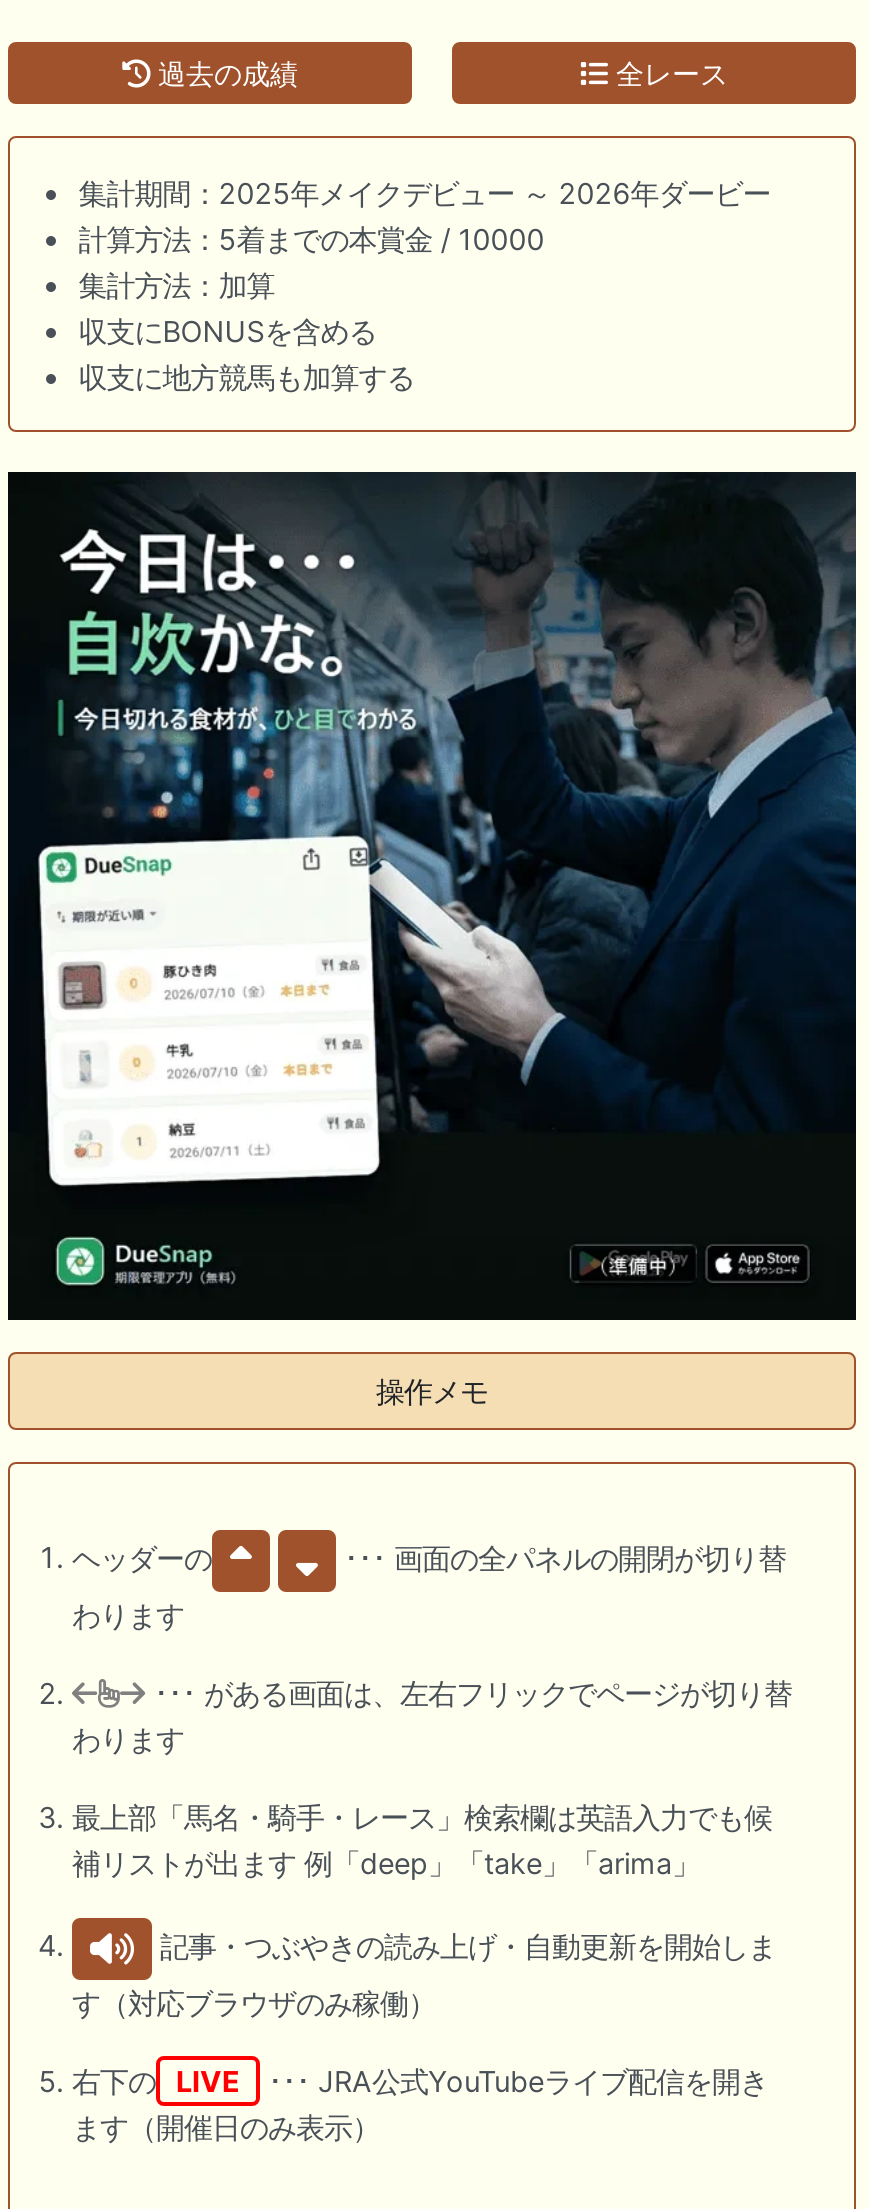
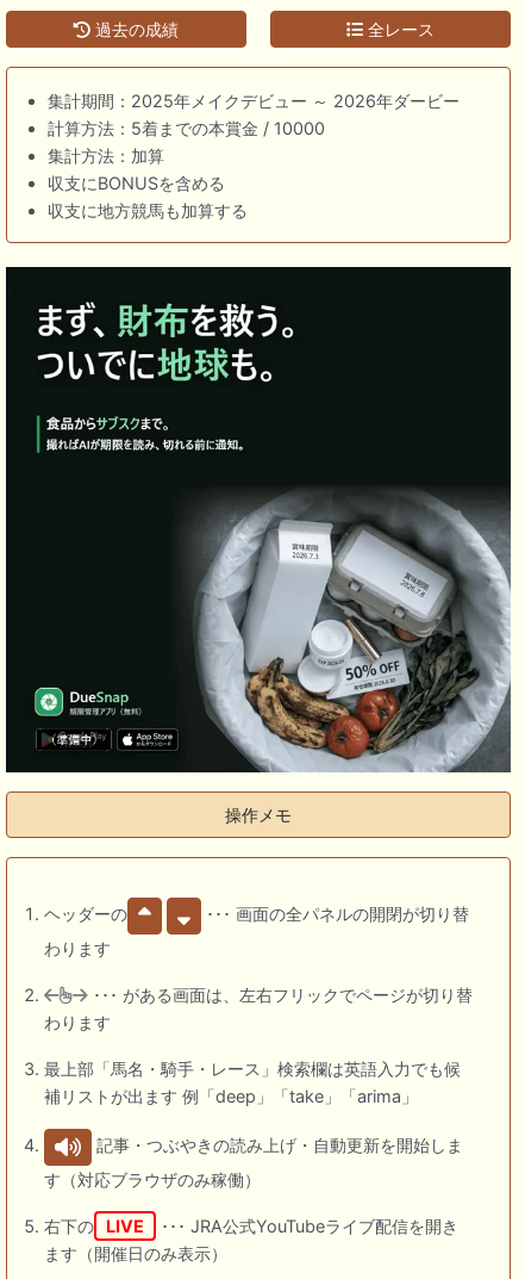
[36,474,858,1322] [image] -> [24,269,512,774] [image]

